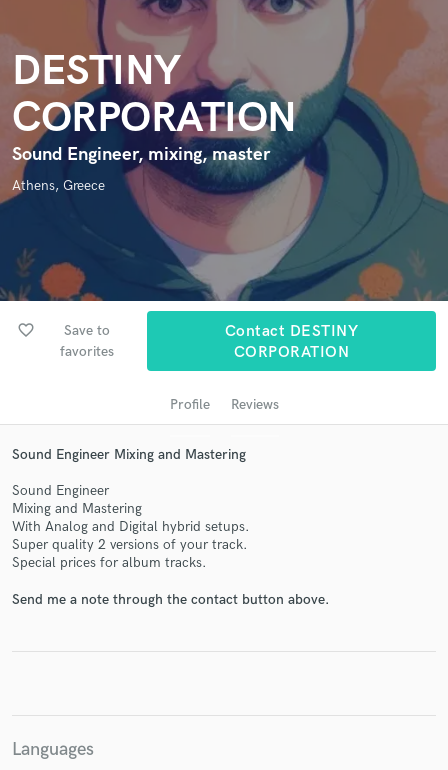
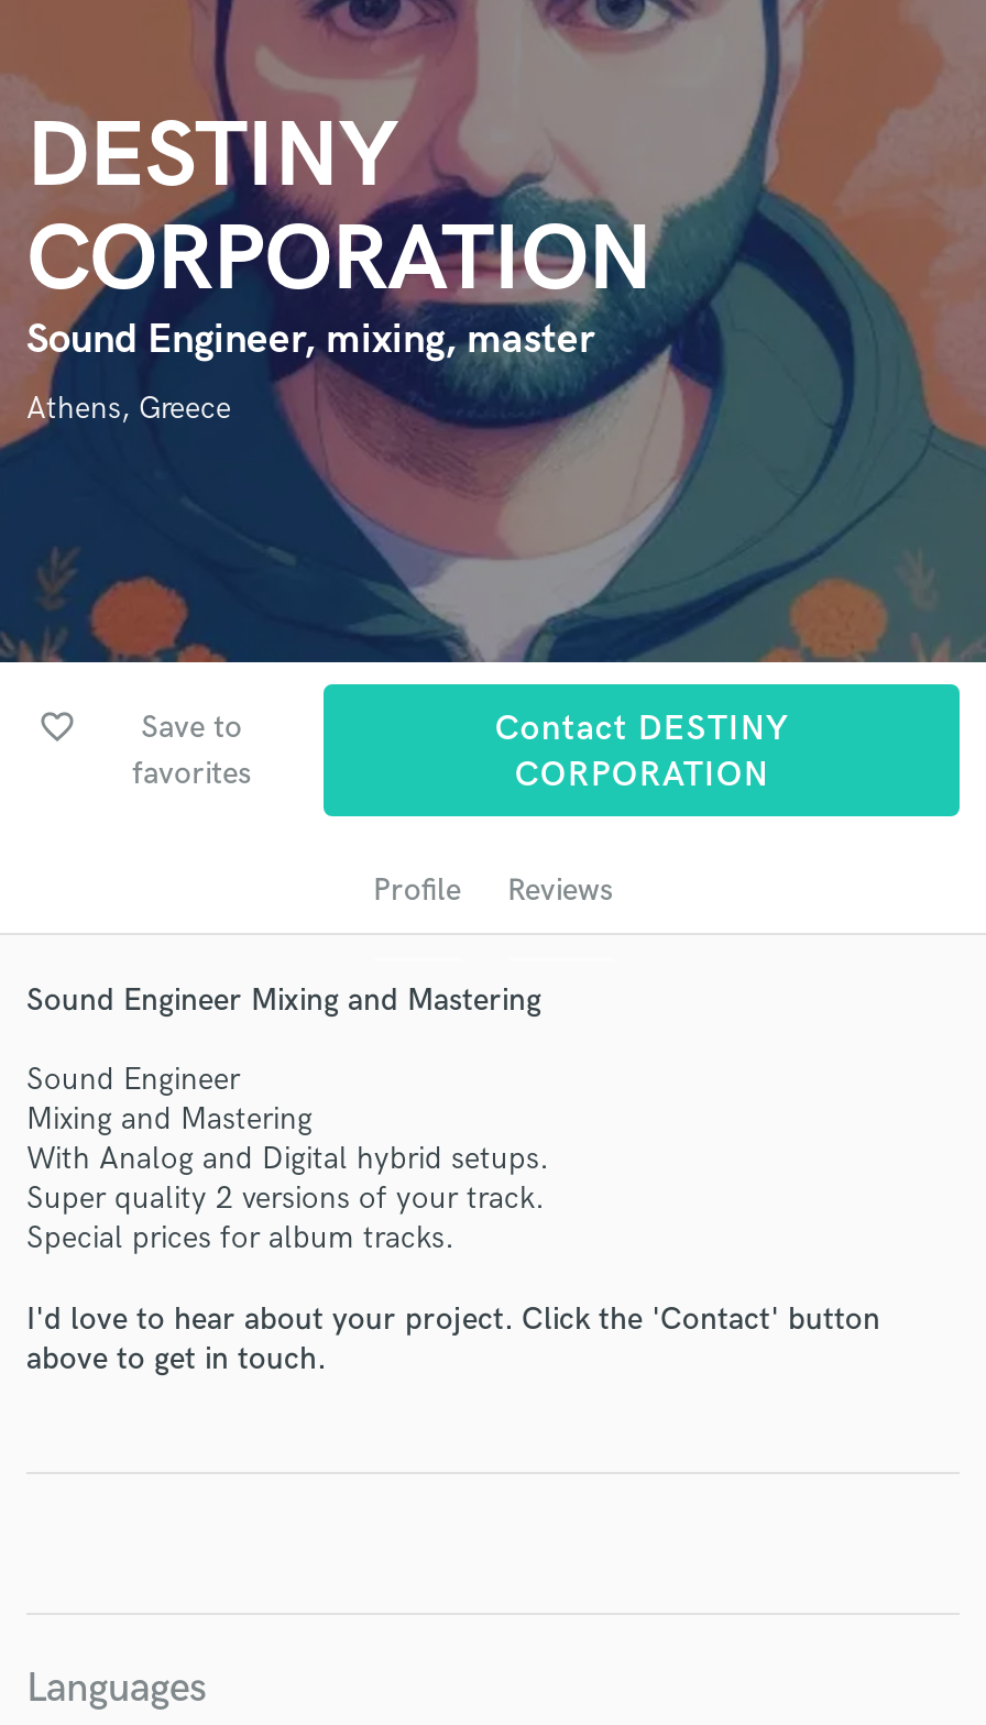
[12,591,329,608] Send me a note through the contact button above. -> [26,1299,880,1376] I'd love to hear about your project. Click the 'Contact' button | above to get in touch.

